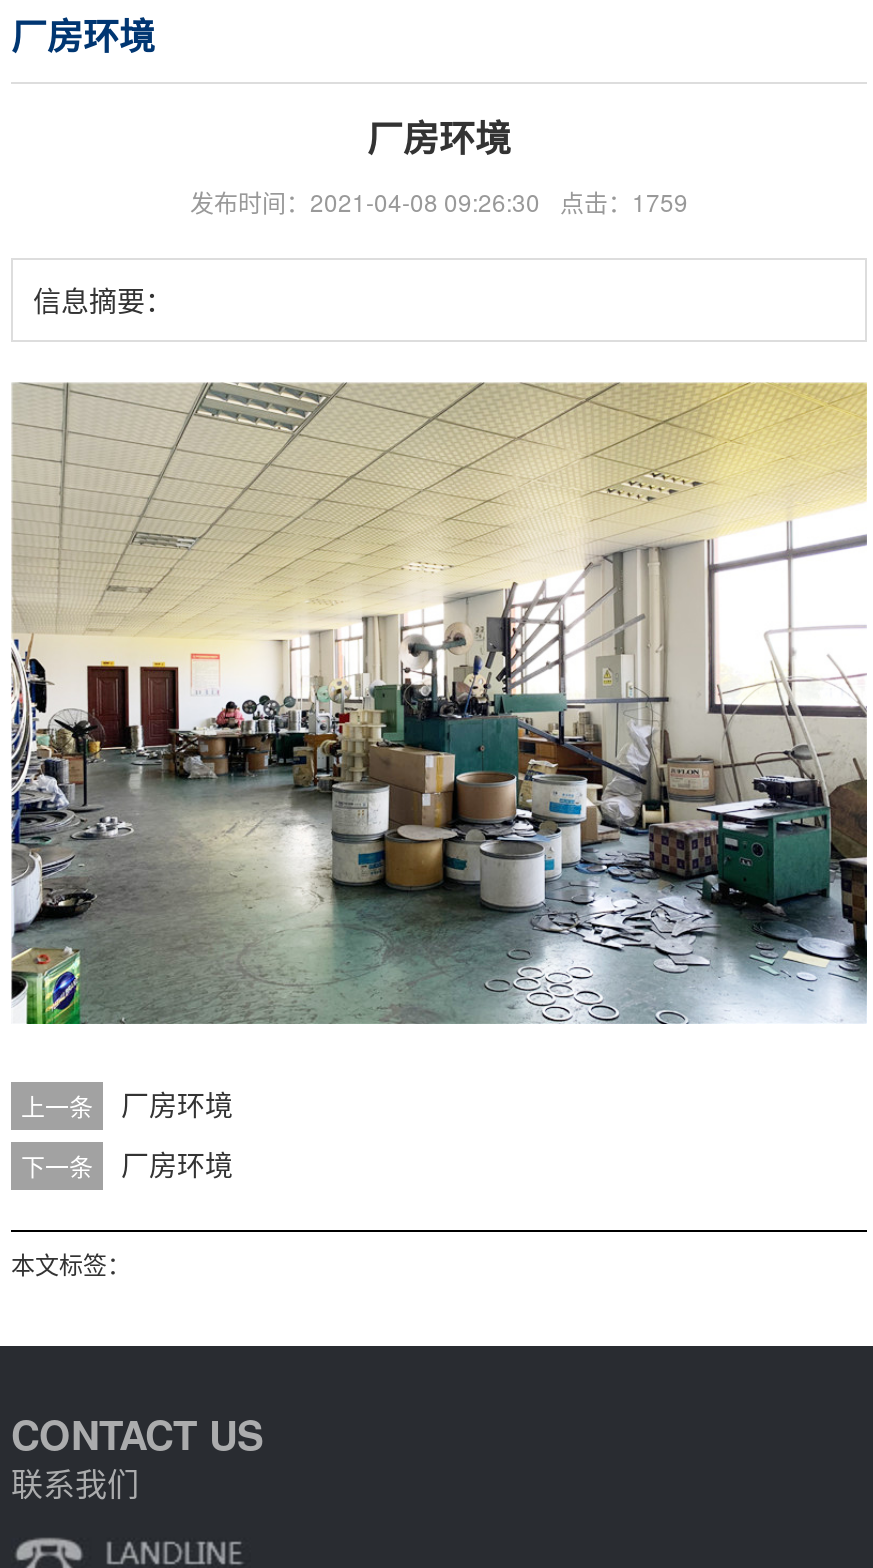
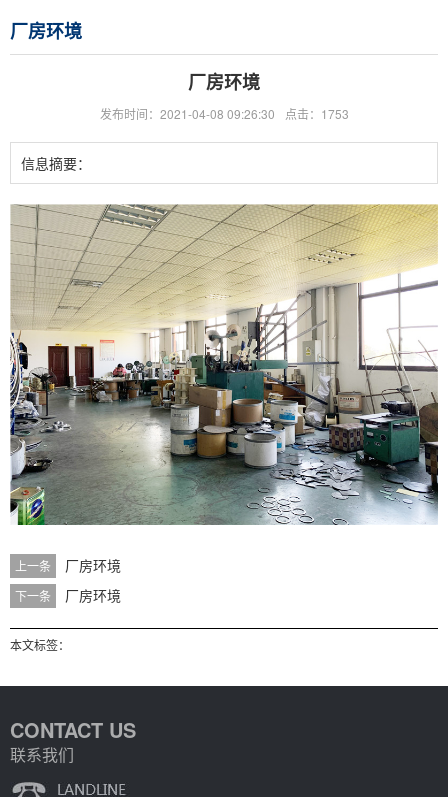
[190,184,688,218] 发布时间：2021-04-08 09:26:30 点击：1759 -> [99,105,348,122] 发布时间：2021-04-08 09:26:30 点击：1753

